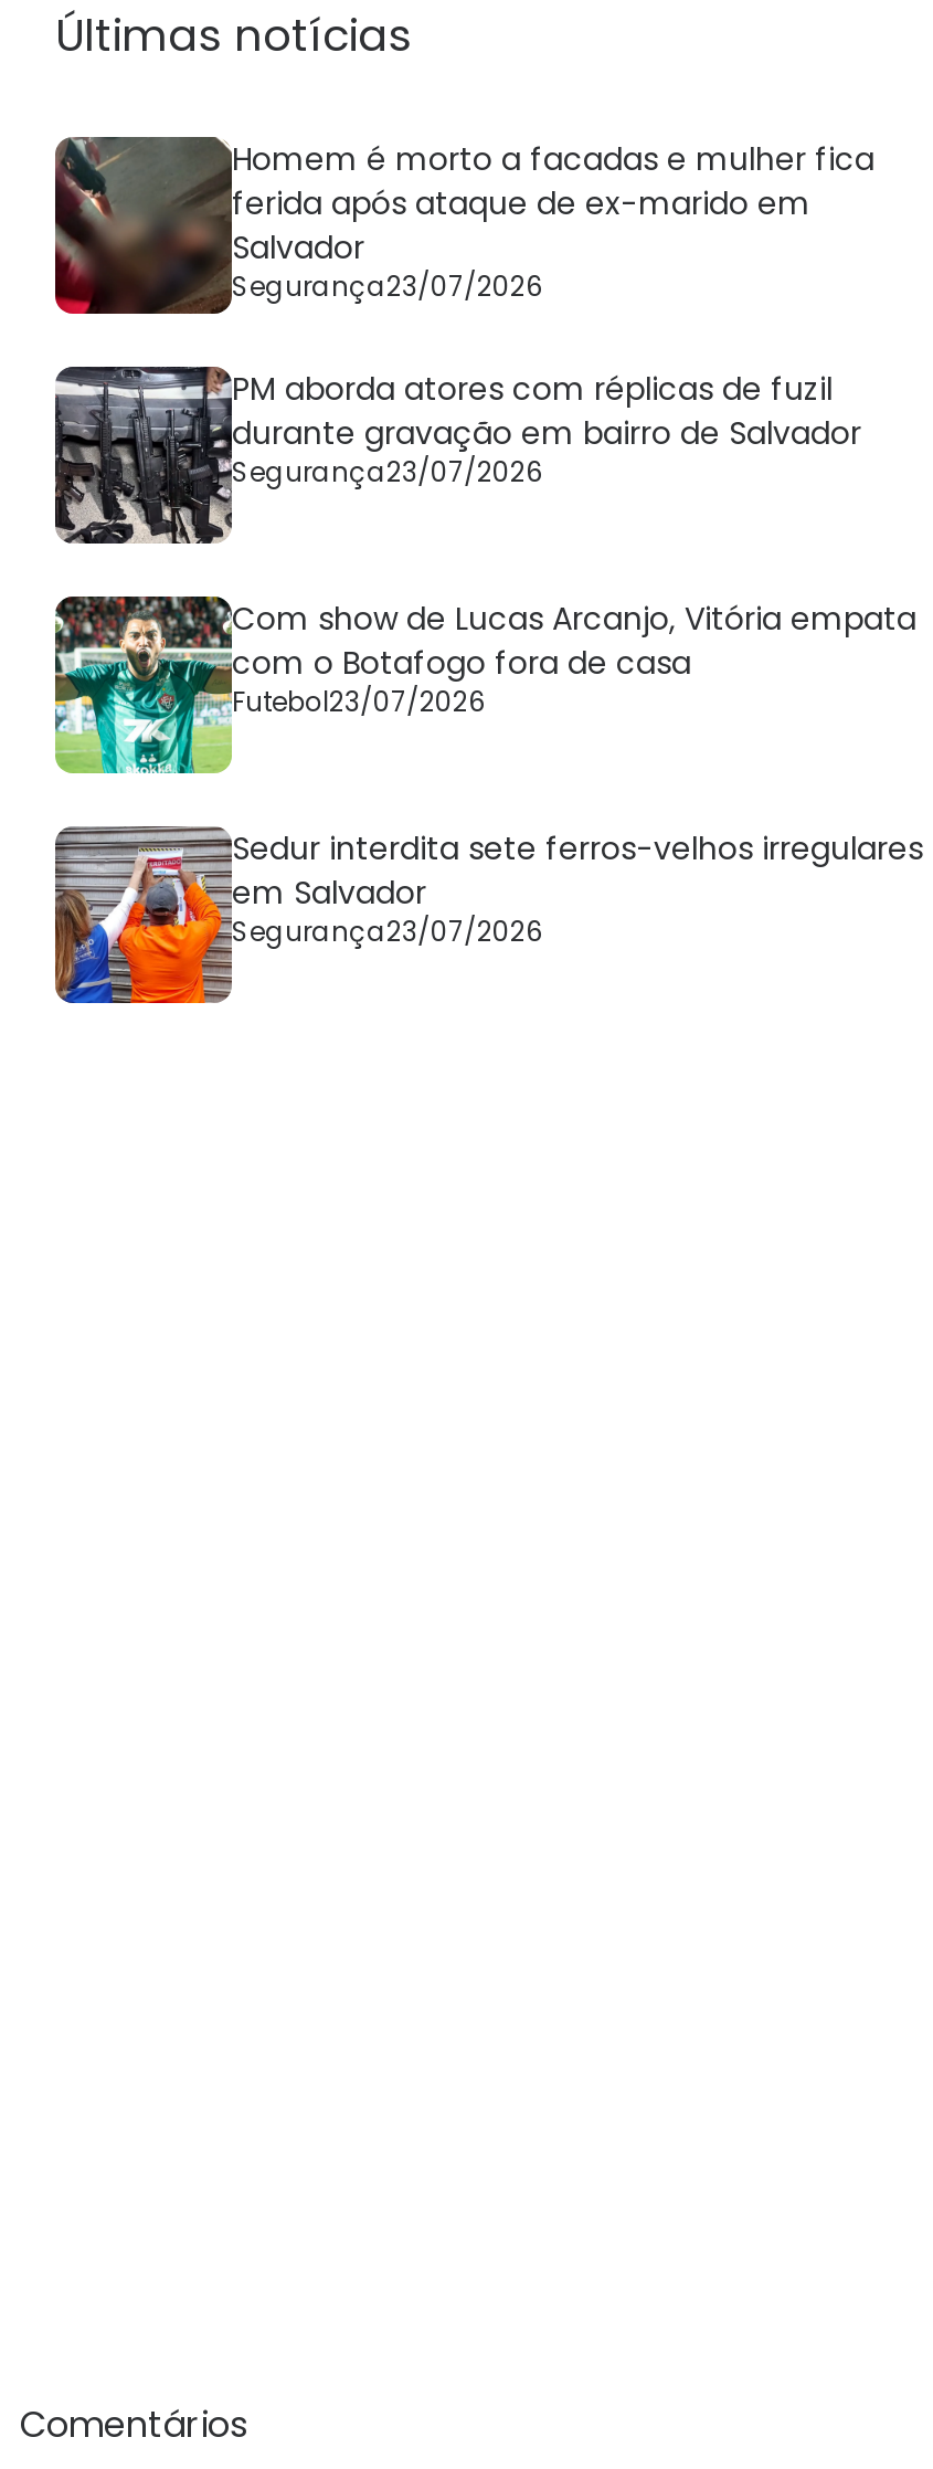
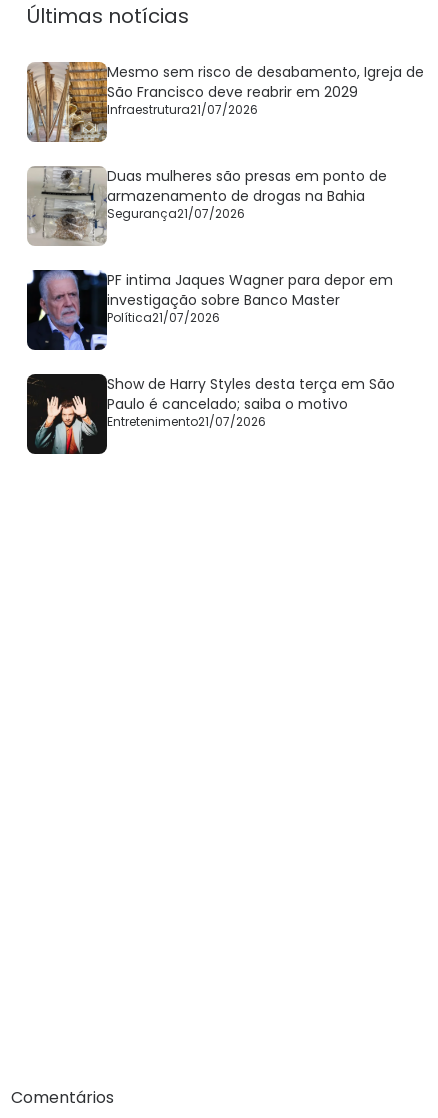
[53,135,874,316] [image] | Homem é morto a facadas e mulher fica | ferida após ataque de ex-marido em | Salvador | Segurança23/07/2026 -> [26,61,424,143] [image] | Mesmo sem risco de desabamento, Igreja de | São Francisco deve reabrir em 2029 | Infraestrutura21/07/2026
[55,365,861,544] [image] | PM aborda atores com réplicas de fuzil | durante gravação em bairro de Salvador | Segurança23/07/2026 -> [28,166,387,245] [image] | Duas mulheres são presas em ponto de | armazenamento de drogas na Bahia | Segurança21/07/2026
[53,594,916,775] [image] | Com show de Lucas Arcanjo, Vitória empata | com o Botafogo fora de casa | Futebol23/07/2026 -> [26,269,393,351] [image] | PF intima Jaques Wagner para depor em | investigação sobre Banco Master | Política21/07/2026
[53,824,923,1005] [image] | Sedur interdita sete ferros-velhos irregulares | em Salvador | Segurança23/07/2026 -> [26,373,395,455] [image] | Show de Harry Styles desta terça em São | Paulo é cancelado; saiba o motivo | Entretenimento21/07/2026

